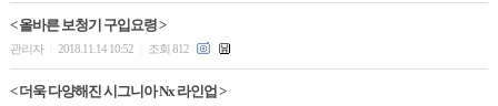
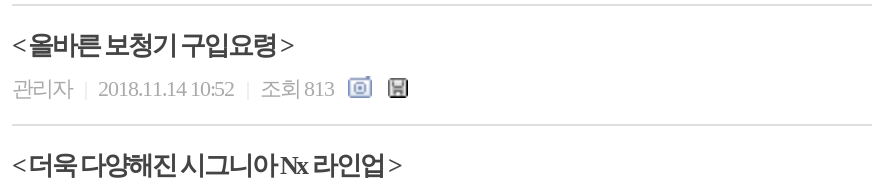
[10,43,191,56] 관리자 2018.11.14 10:52 조회 812 -> [12,77,338,101] 관리자 2018.11.14 10:52 조회 813

